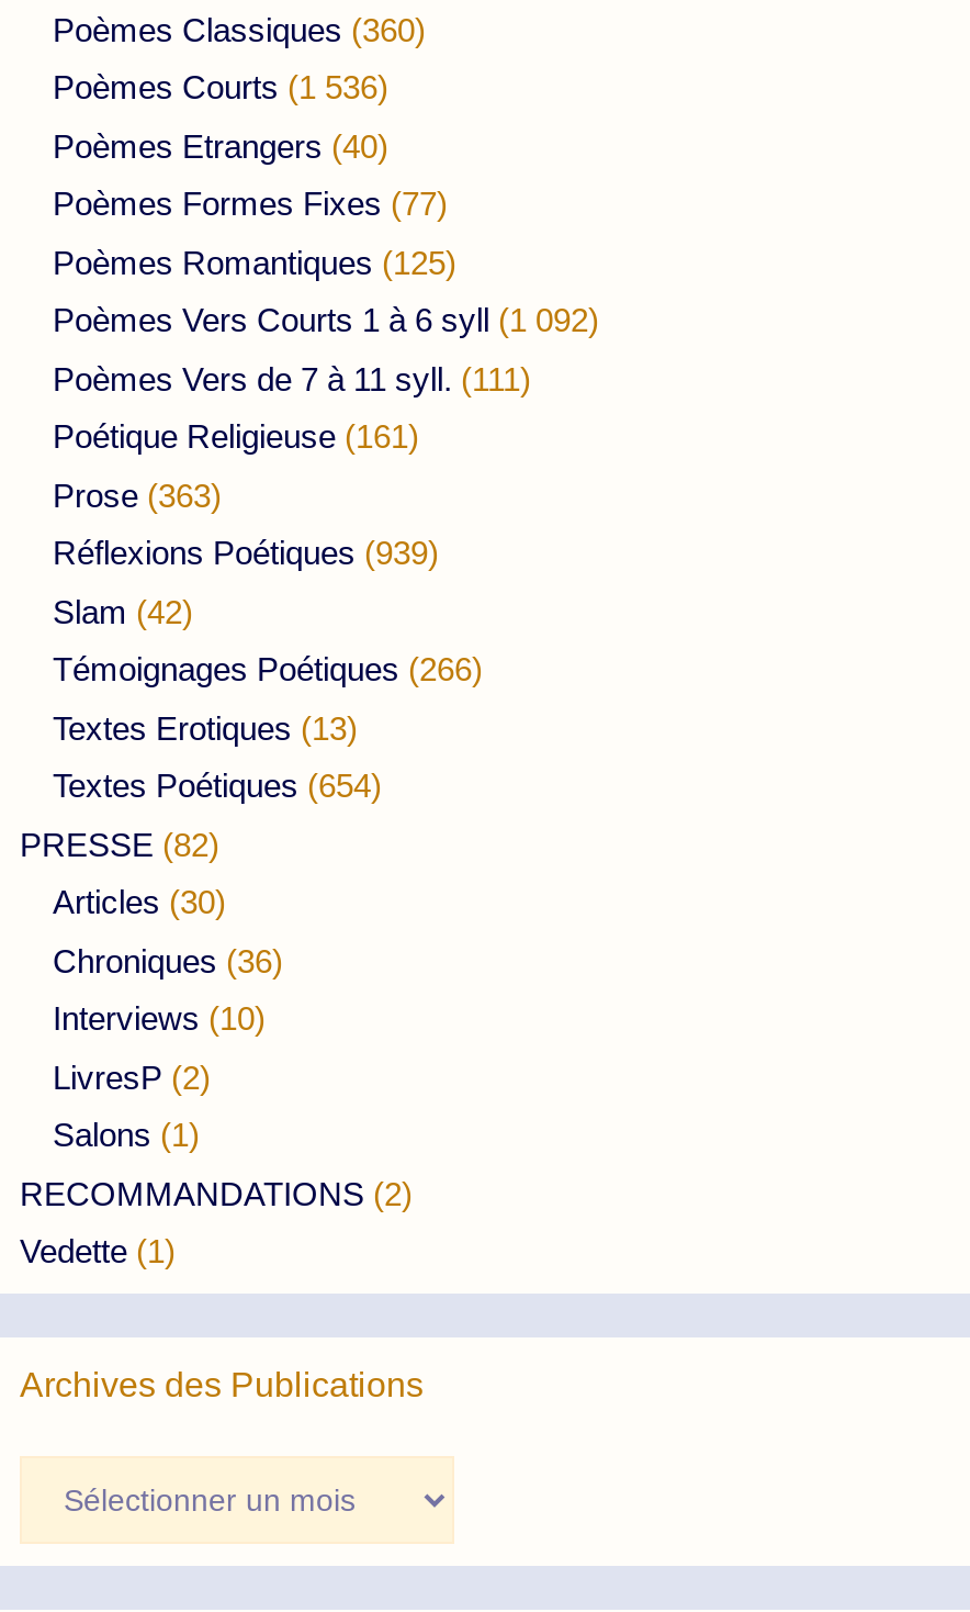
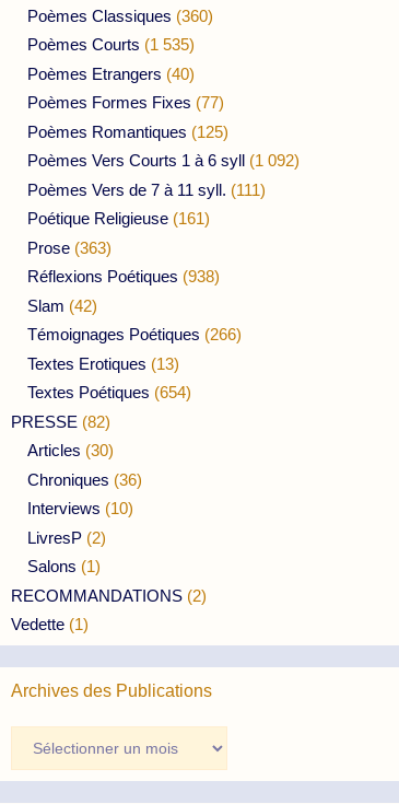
[53,69,388,106] Poèmes Courts (1 536) -> [27,35,195,54] Poèmes Courts (1 535)
[53,534,439,572] Réflexions Poétiques (939) -> [27,267,220,286] Réflexions Poétiques (938)

